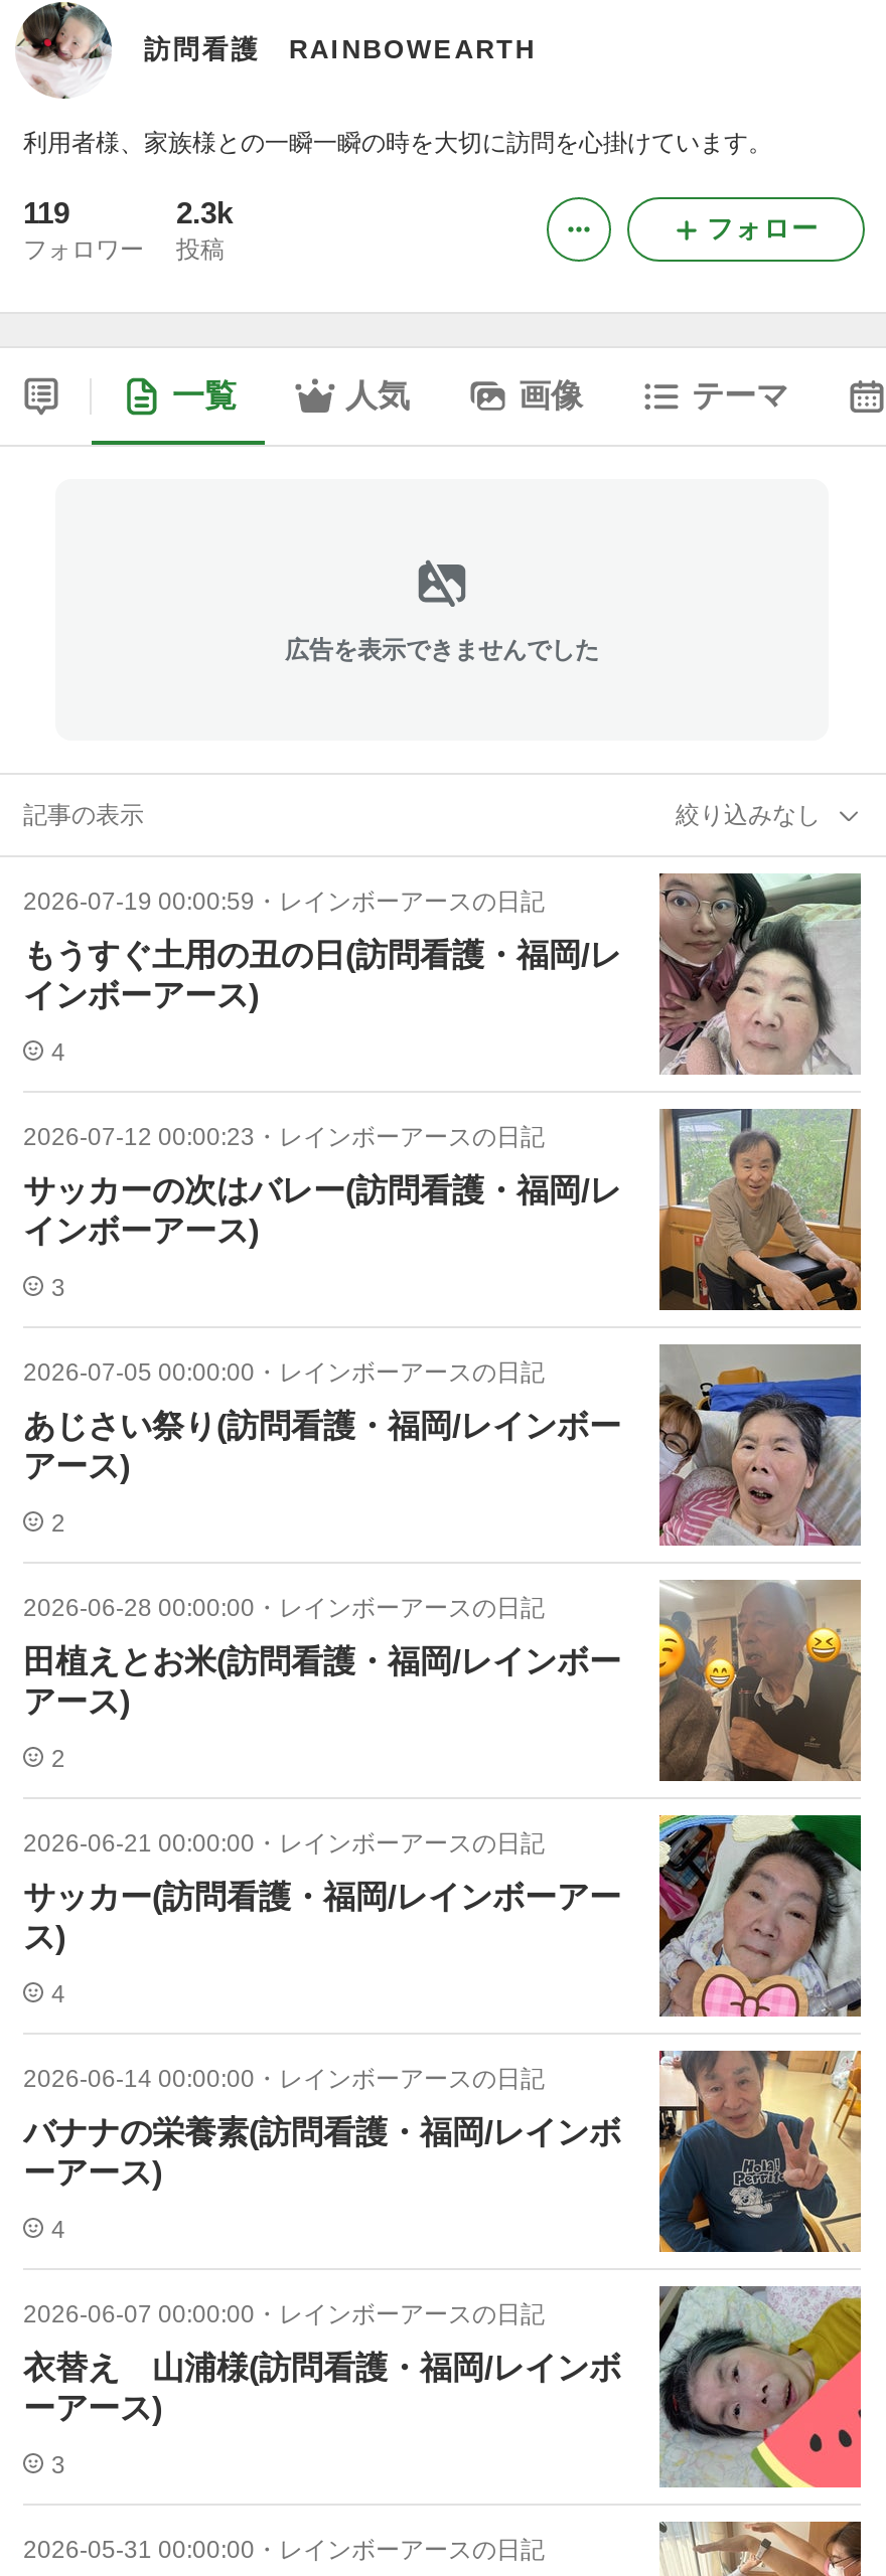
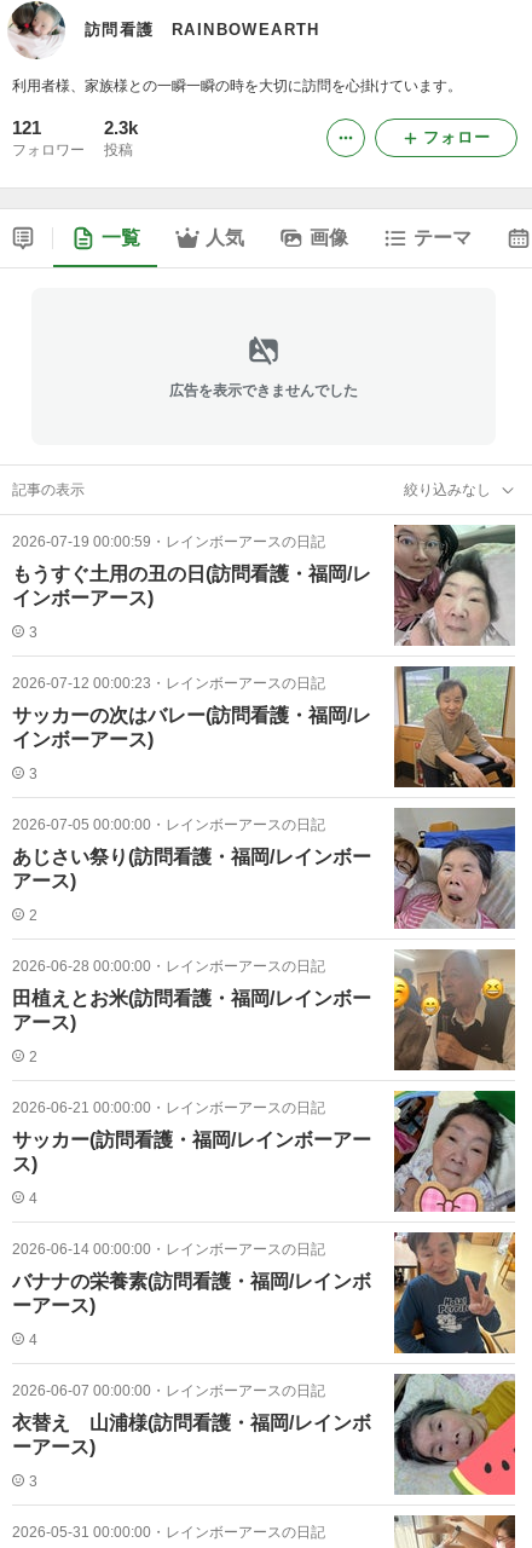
[23,195,69,229] 119 -> [12,117,41,138] 121
[51,1038,65,1067] 4 -> [29,624,37,641] 3

